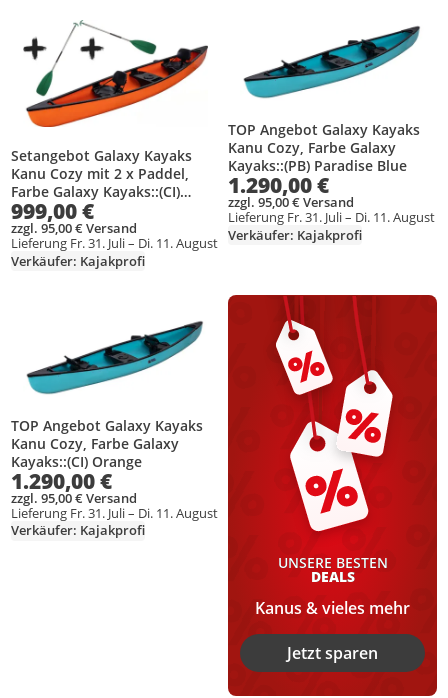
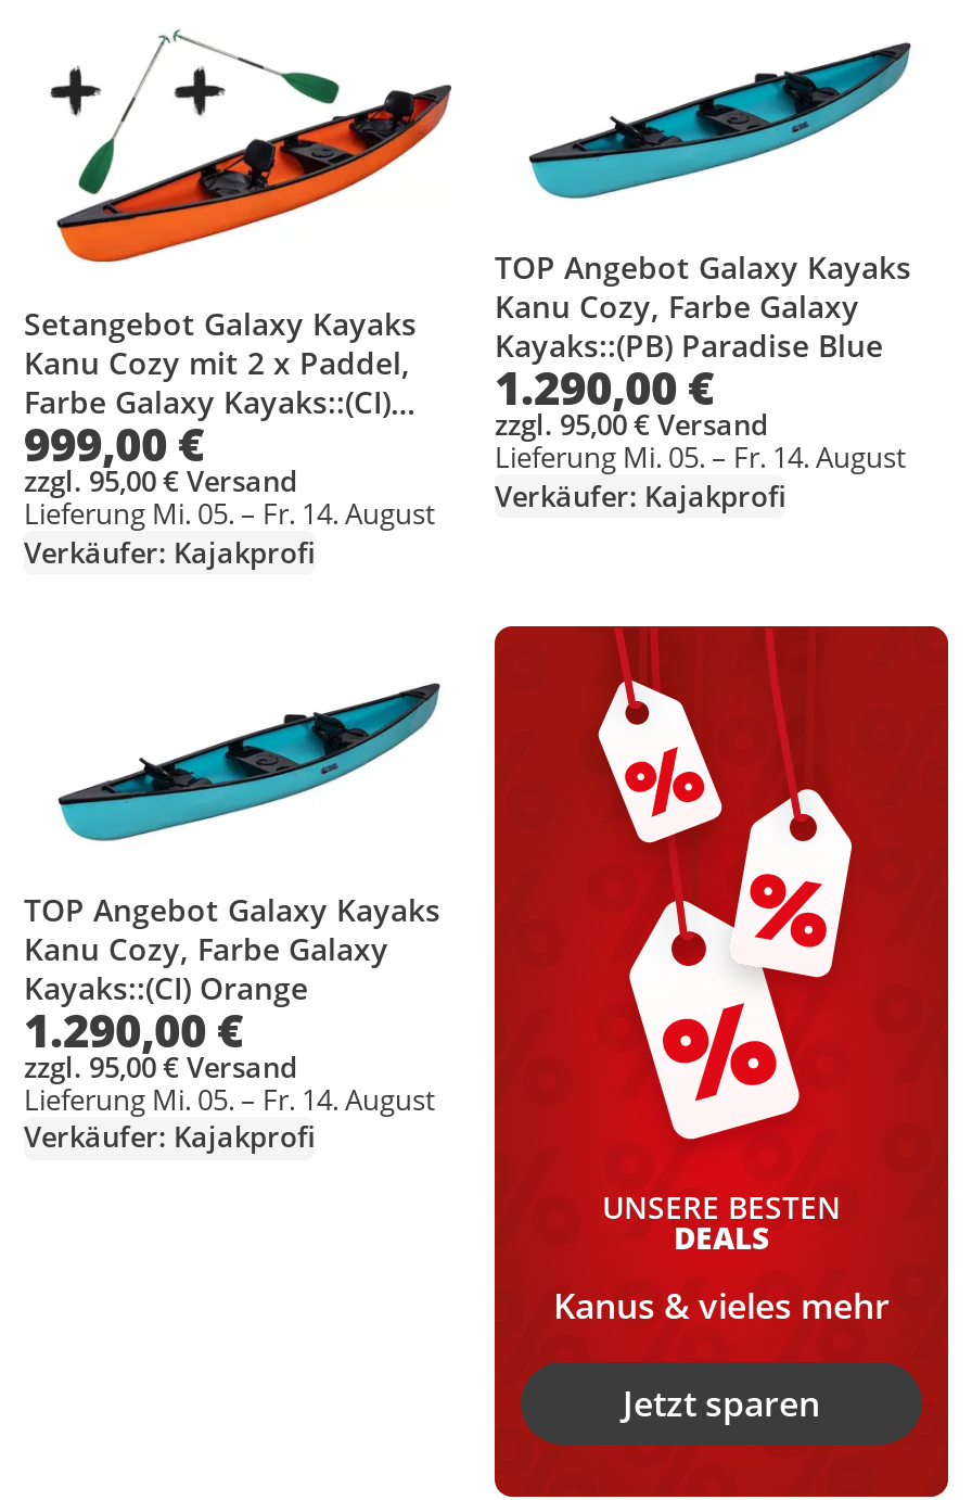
[228,208,435,226] Lieferung Fr. 31. Juli – Di. 11. August -> [495,438,907,478] Lieferung Mi. 05. – Fr. 14. August
[11,234,218,252] Lieferung Fr. 31. Juli – Di. 11. August -> [24,495,436,534] Lieferung Mi. 05. – Fr. 14. August
[11,504,218,522] Lieferung Fr. 31. Juli – Di. 11. August -> [24,1080,436,1119] Lieferung Mi. 05. – Fr. 14. August

